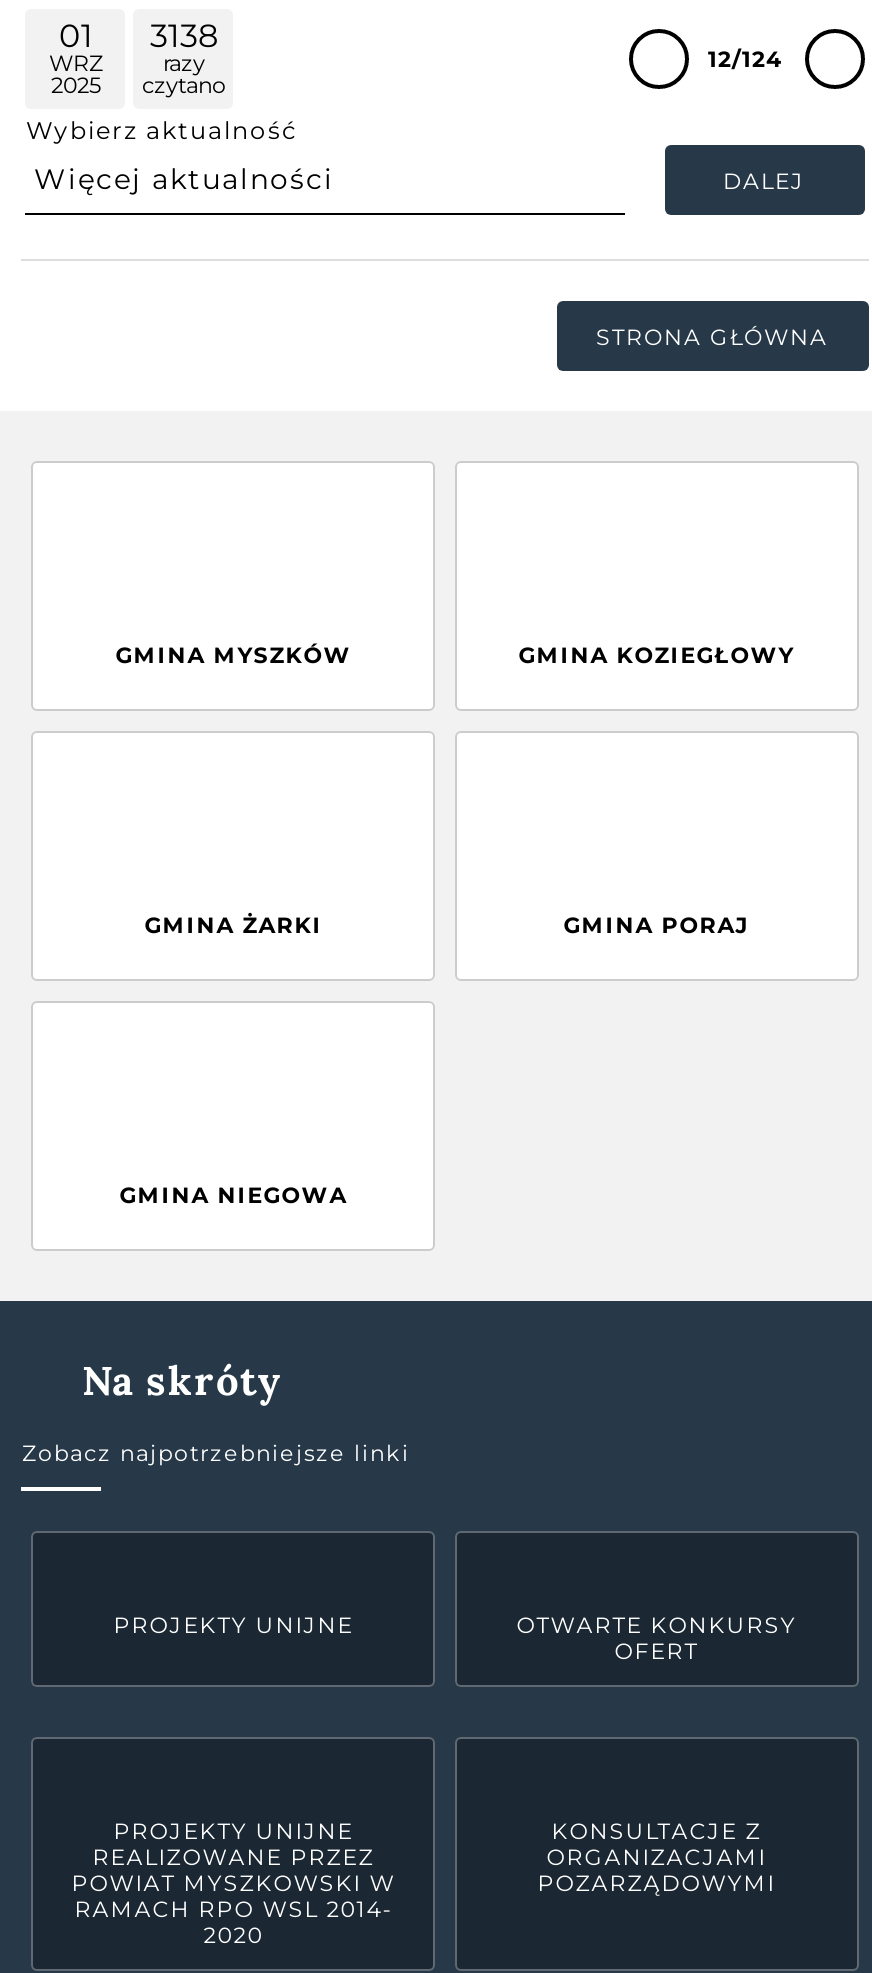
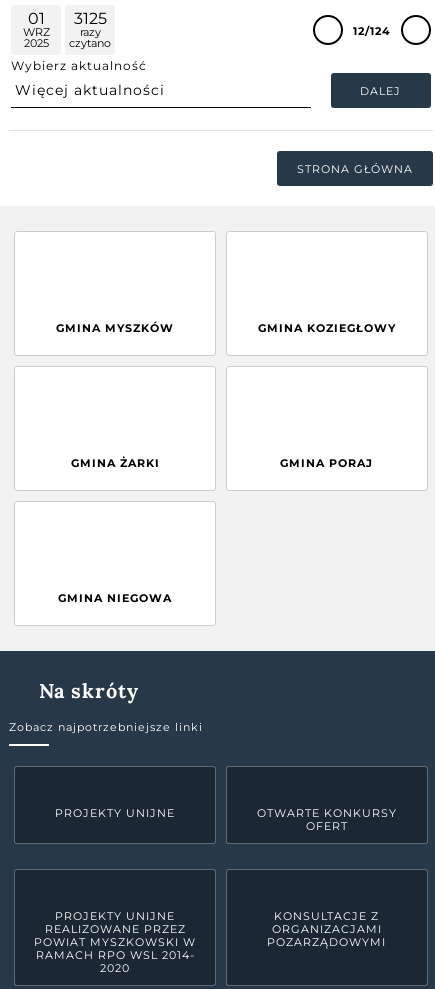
[150,17,218,55] 3138 -> [74,9,107,28] 3125

